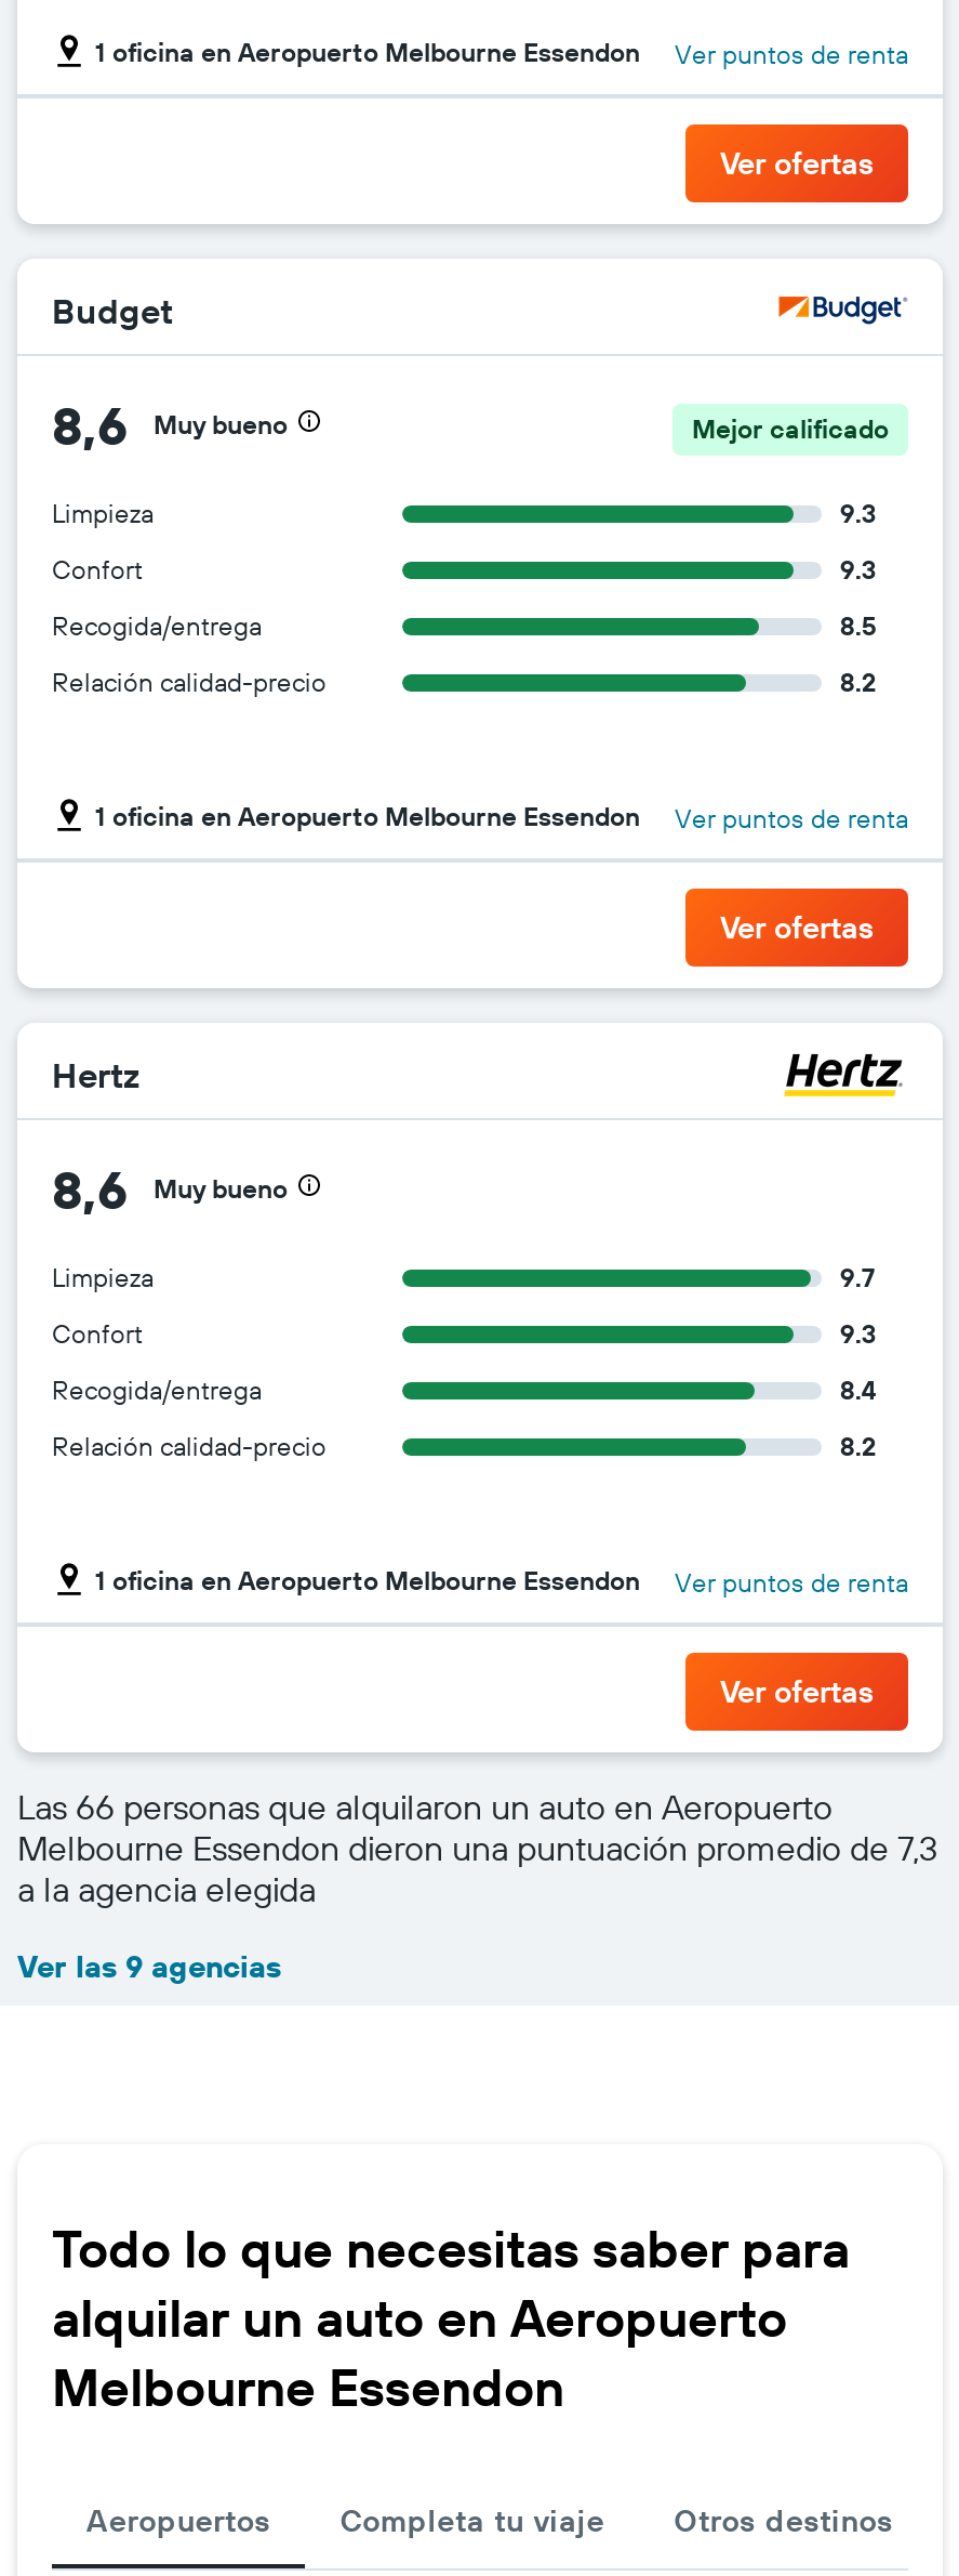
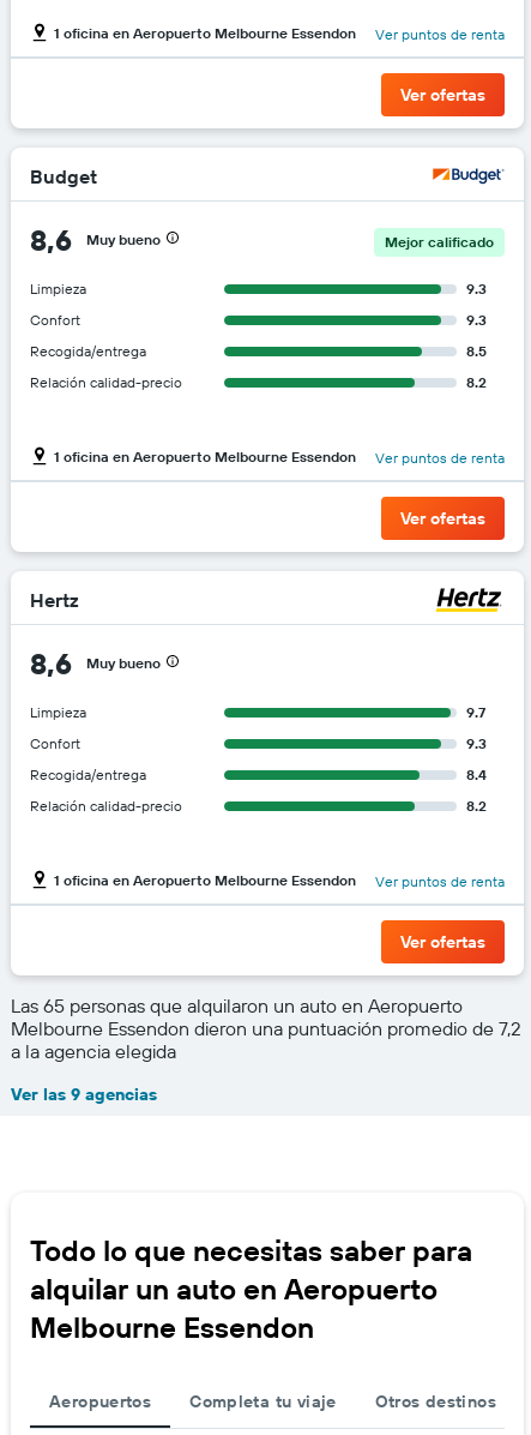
[17,1784,833,1827] Las 66 personas que alquilaron un auto en Aeropuerto -> [11,993,463,1017] Las 65 personas que alquilaron un auto en Aeropuerto
[17,1825,938,1869] Melbourne Essendon dieron una puntuación promedio de 7,3 -> [11,1016,521,1040] Melbourne Essendon dieron una puntuación promedio de 7,2

